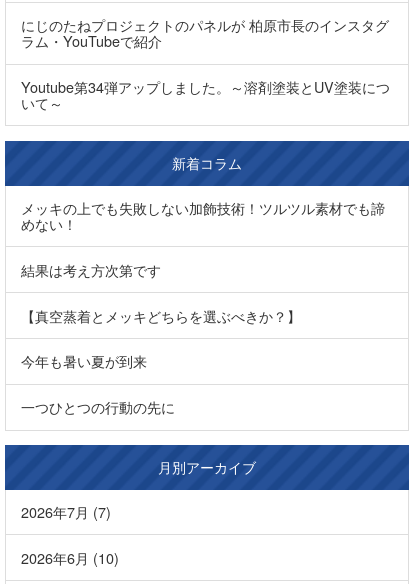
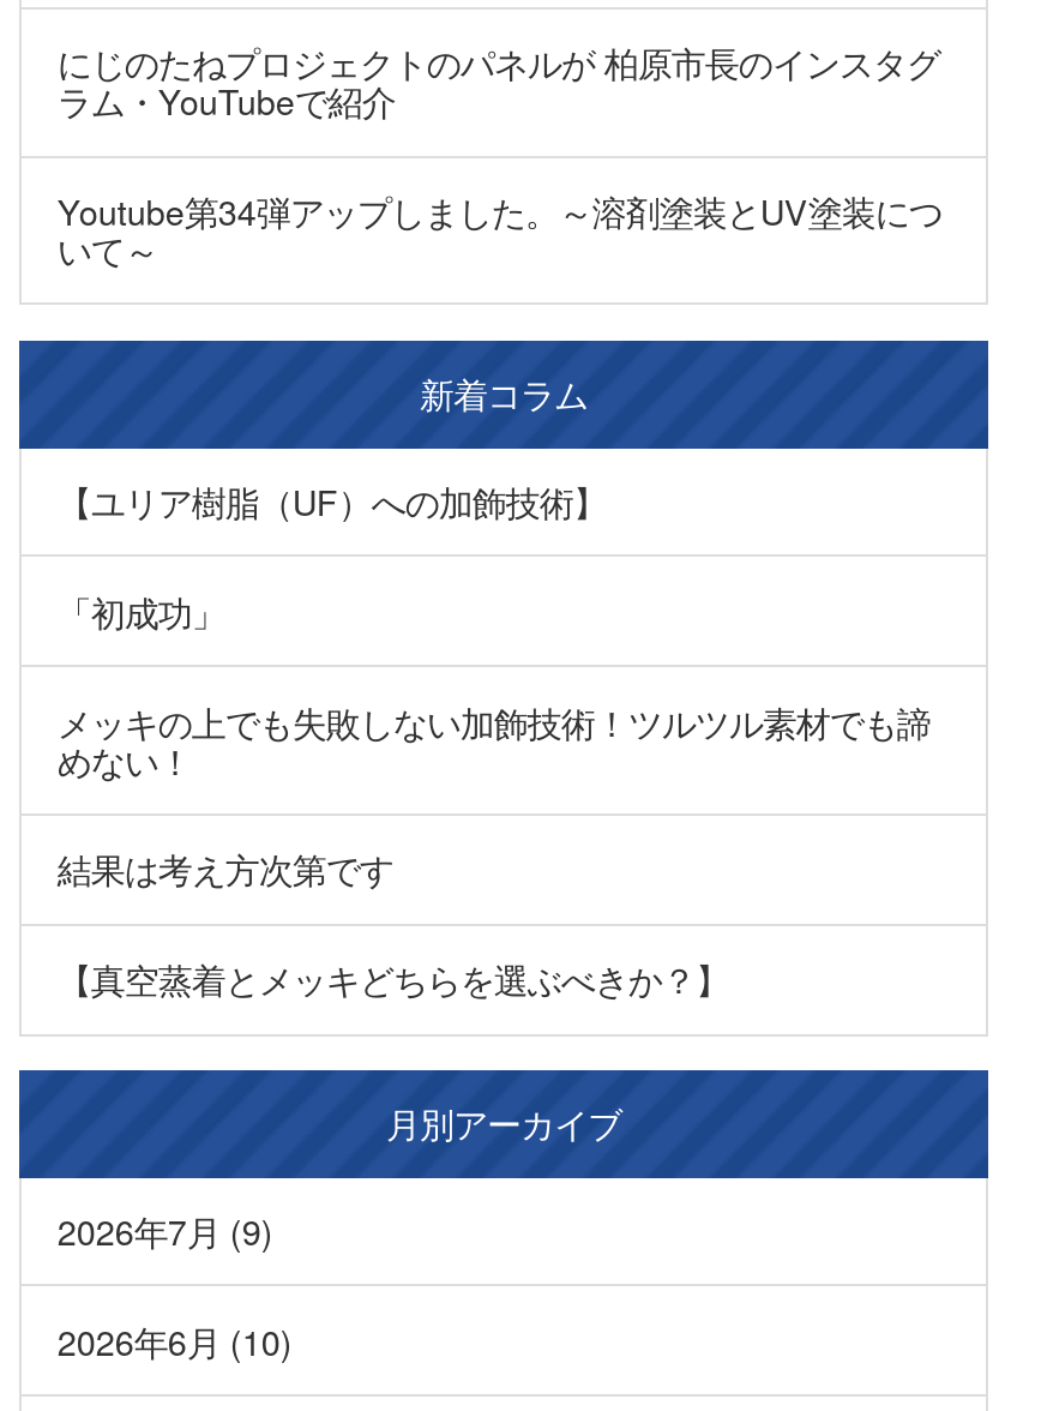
none -> [57,475,606,635] 【ユリア樹脂（UF）への加飾技術】 | 「初成功」
moved [21,197,385,325] -> [57,695,930,1003]: メッキの上でも失敗しない加飾技術！ツルツル素材でも諦 | めない！ | 結果は考え方次第です | 【真空蒸着とメッキどちらを選ぶべきか？】
[21,350,175,417] 今年も暑い夏が到来 | 一つひとつの行動の先に -> none
[21,501,111,522] 2026年7月 (7) -> [57,1205,273,1255] 2026年7月 (9)

